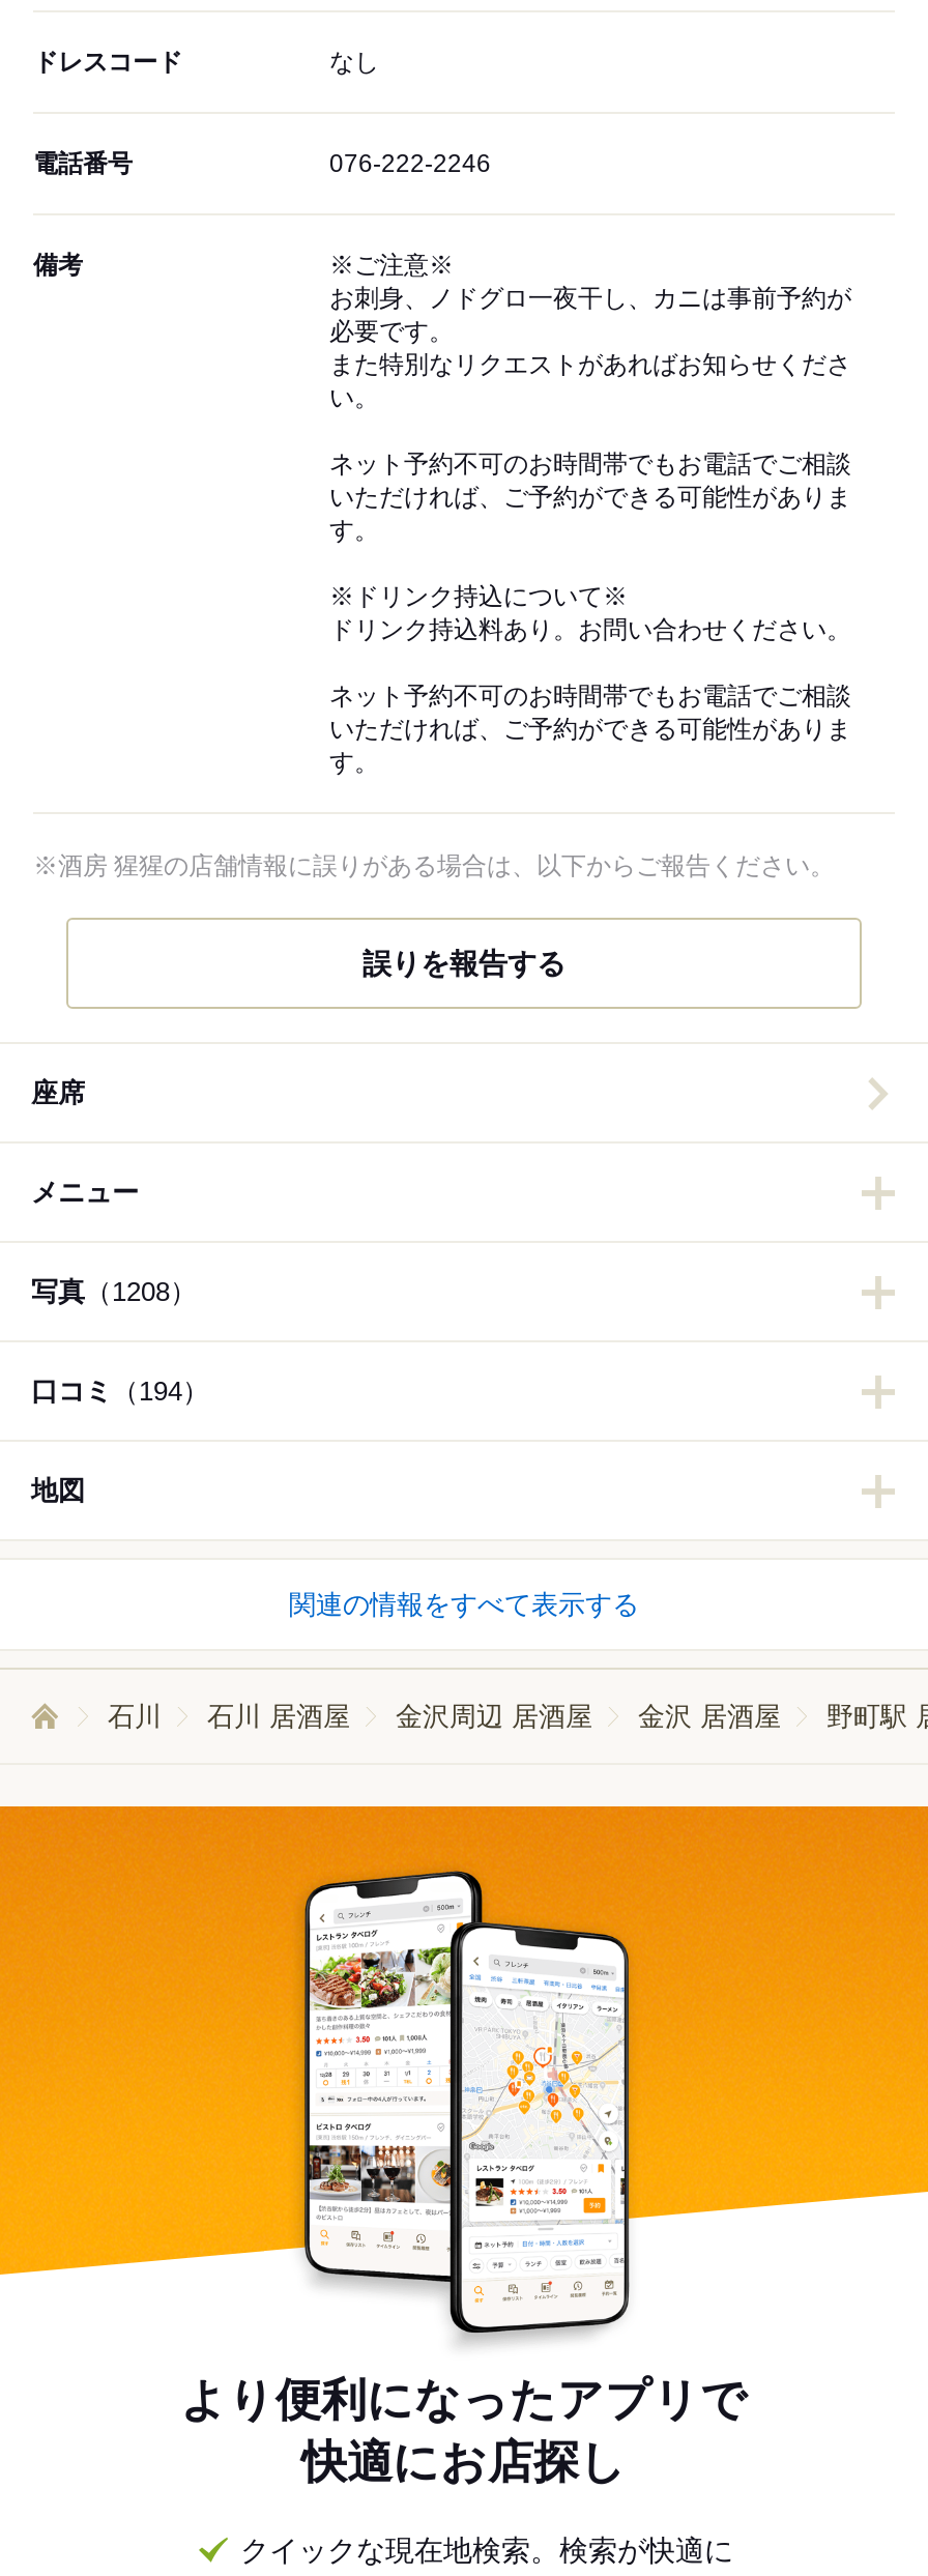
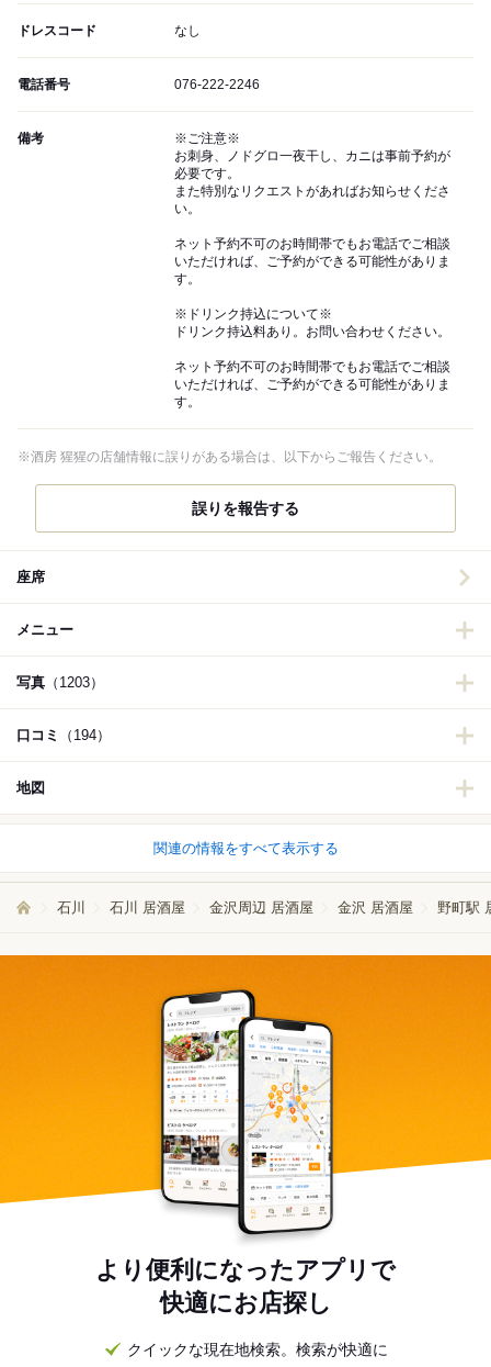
[31,1276,197,1307] 写真（1208） -> [16,674,104,691] 写真（1203）

